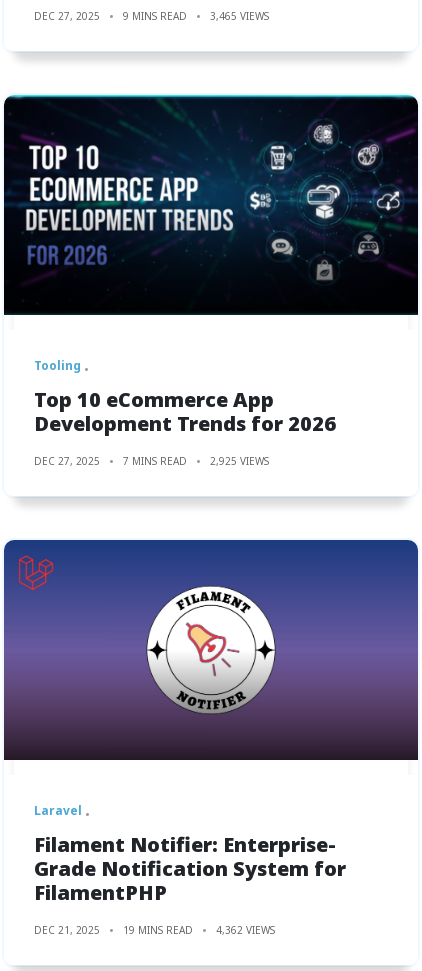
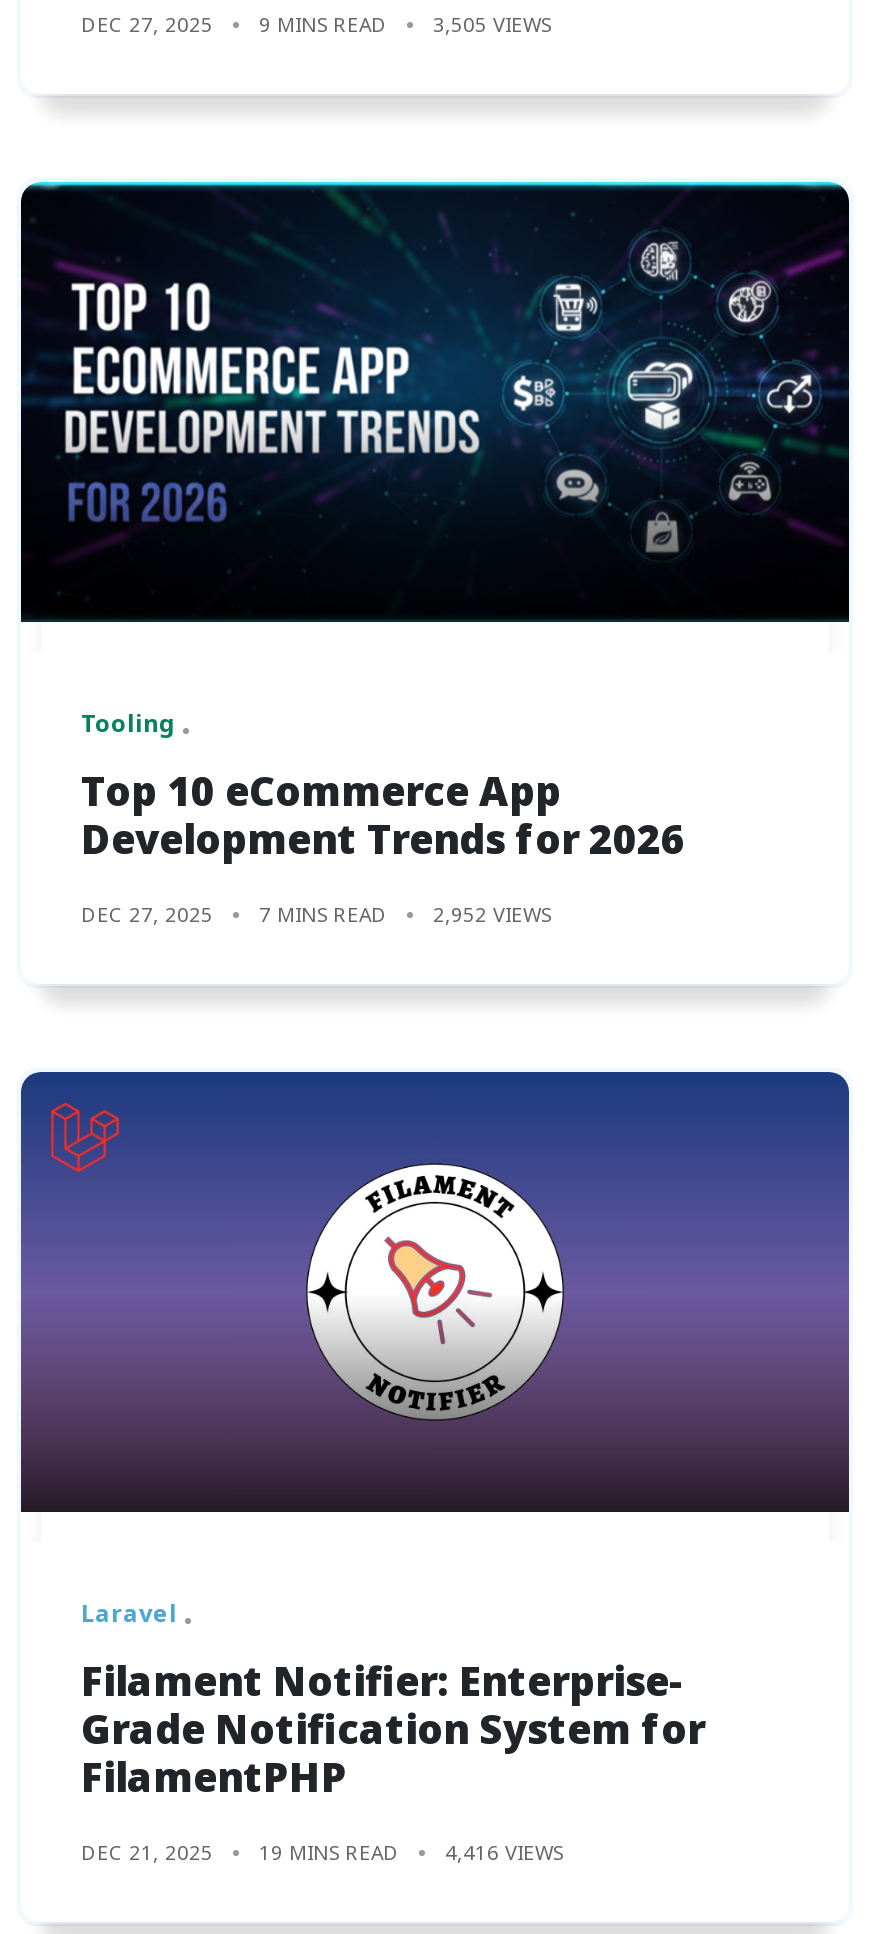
[34,9,269,23] DEC 27, 2025 9 MINS READ 3,465 VIEWS -> [81,10,551,38] DEC 27, 2025 9 MINS READ 3,505 VIEWS
[34,454,269,468] DEC 27, 2025 7 MINS READ 2,925 VIEWS -> [81,900,551,928] DEC 27, 2025 7 MINS READ 2,952 VIEWS
[34,923,275,937] DEC 21, 2025 19 MINS READ 4,362 VIEWS -> [81,1838,563,1866] DEC 21, 2025 19 MINS READ 4,416 VIEWS

